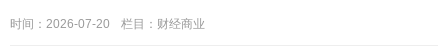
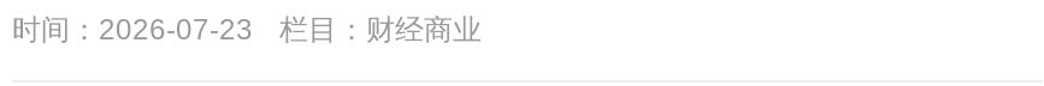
[10,17,205,31] 时间：2026-07-20 栏目：财经商业 -> [12,13,482,47] 时间：2026-07-23 栏目：财经商业

